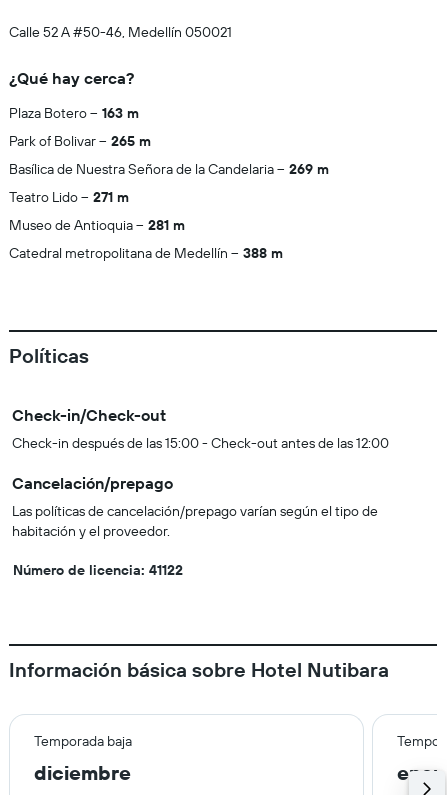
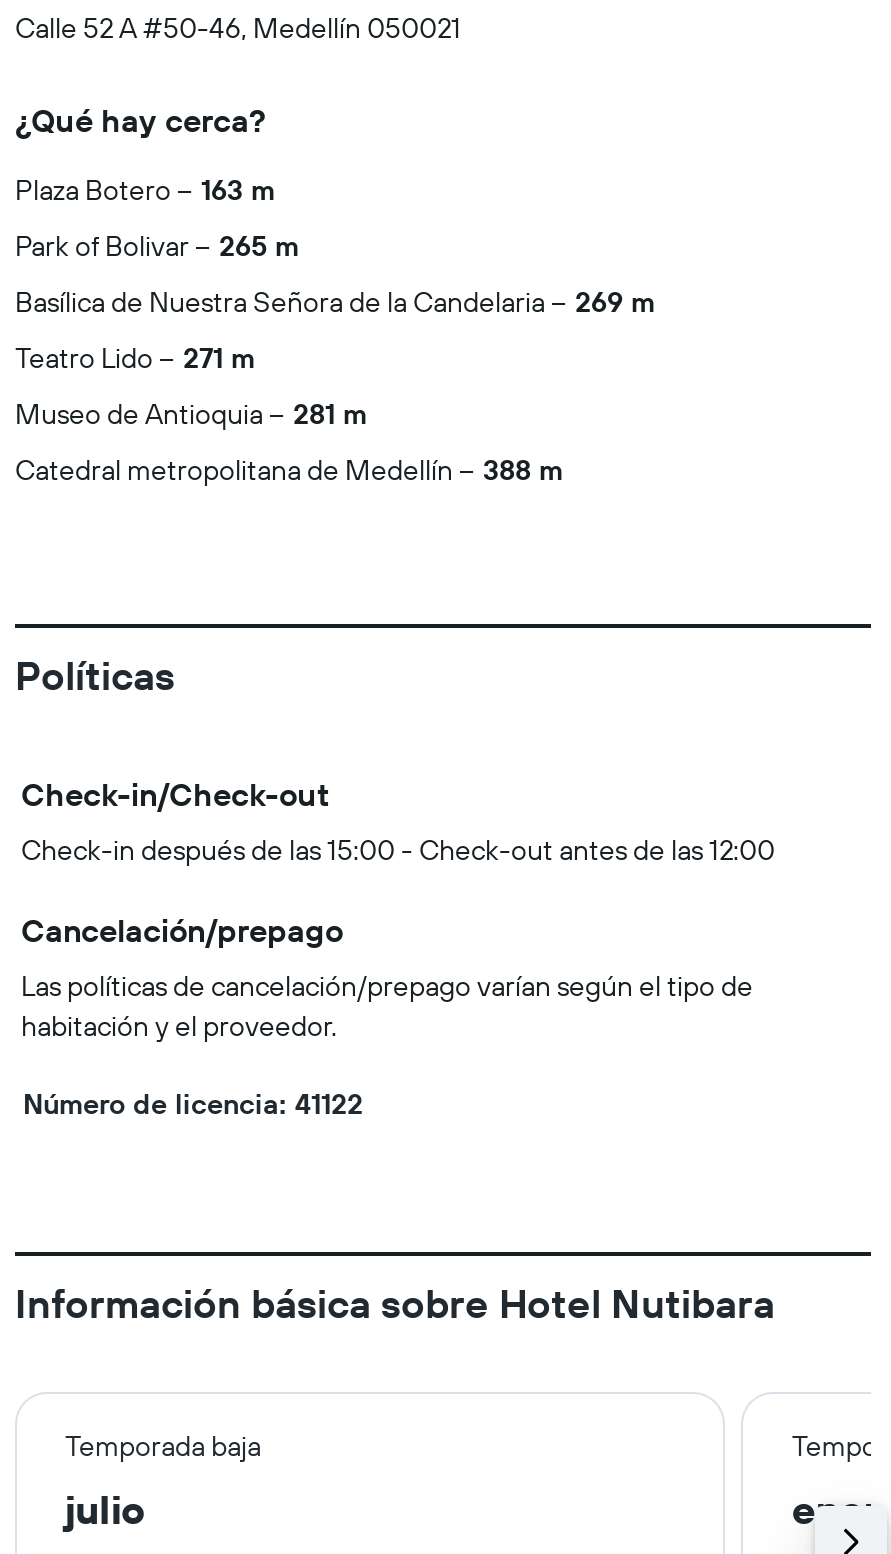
[34,760,131,785] diciembre -> [65,1484,145,1534] julio

